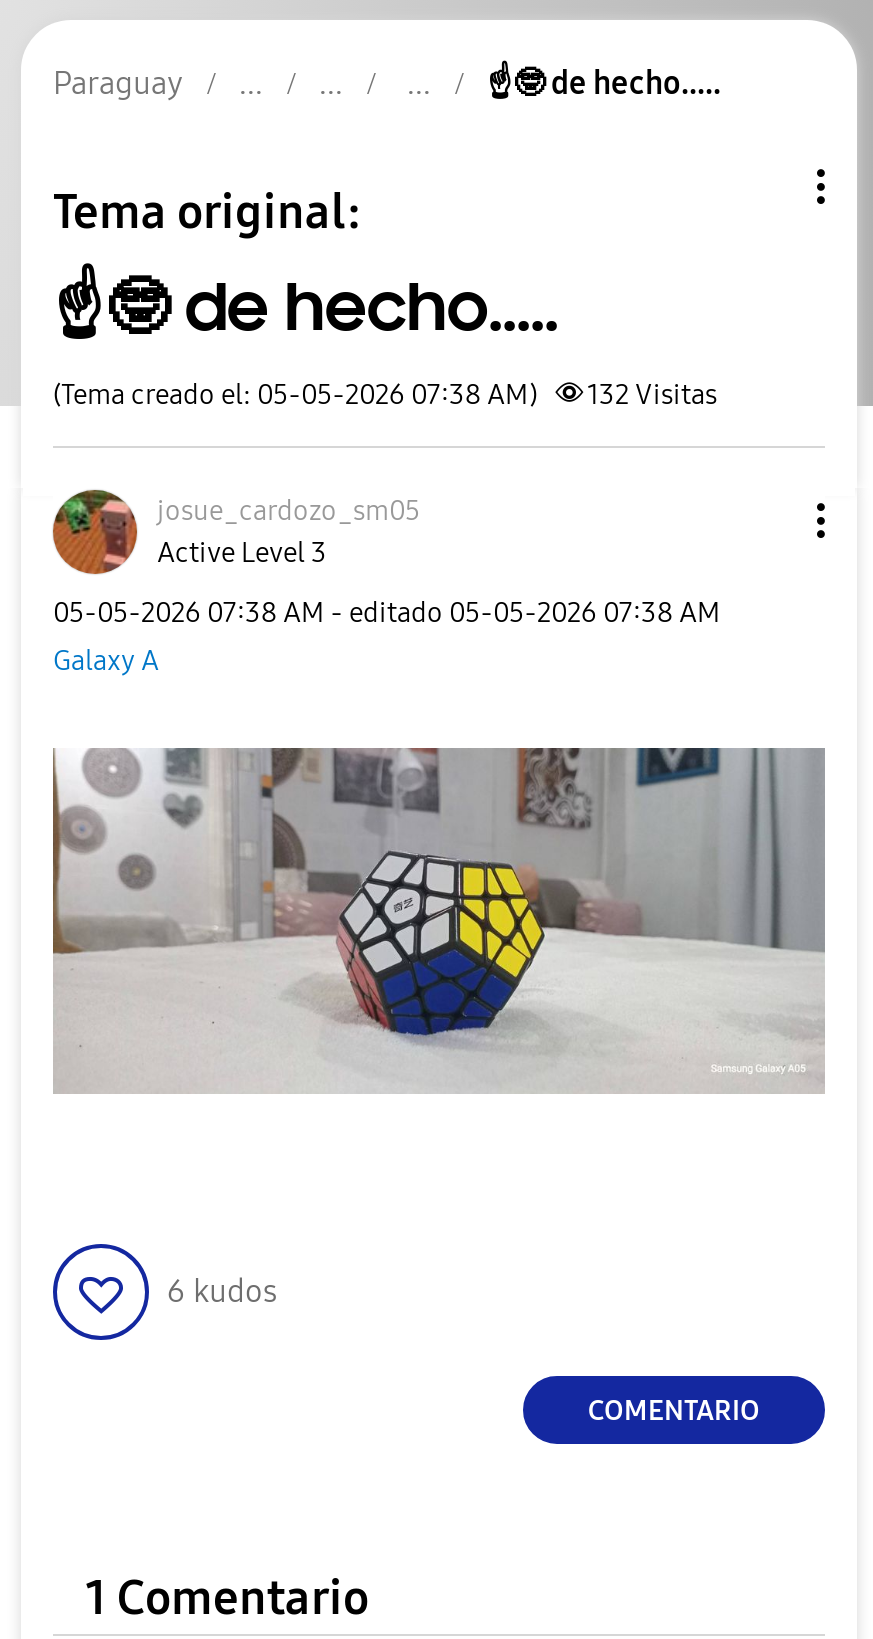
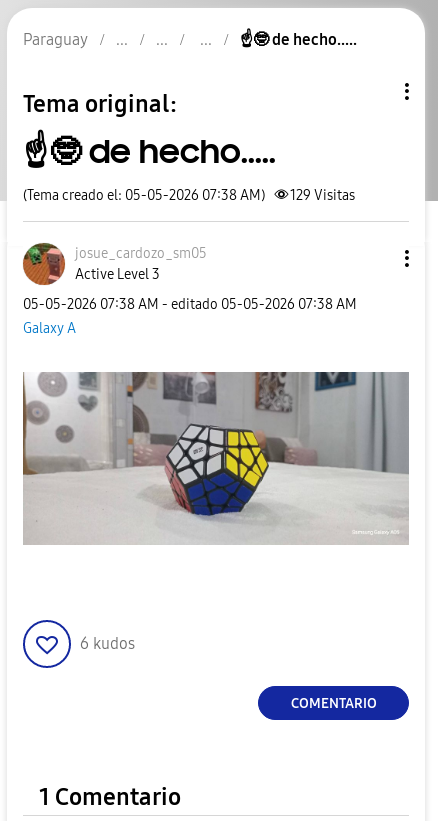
[53,378,717,412] (Tema creado el: 05-05-2026 07:38 AM) 132 Visitas -> [23,187,355,204] (Tema creado el: 05-05-2026 07:38 AM) 129 Visitas

